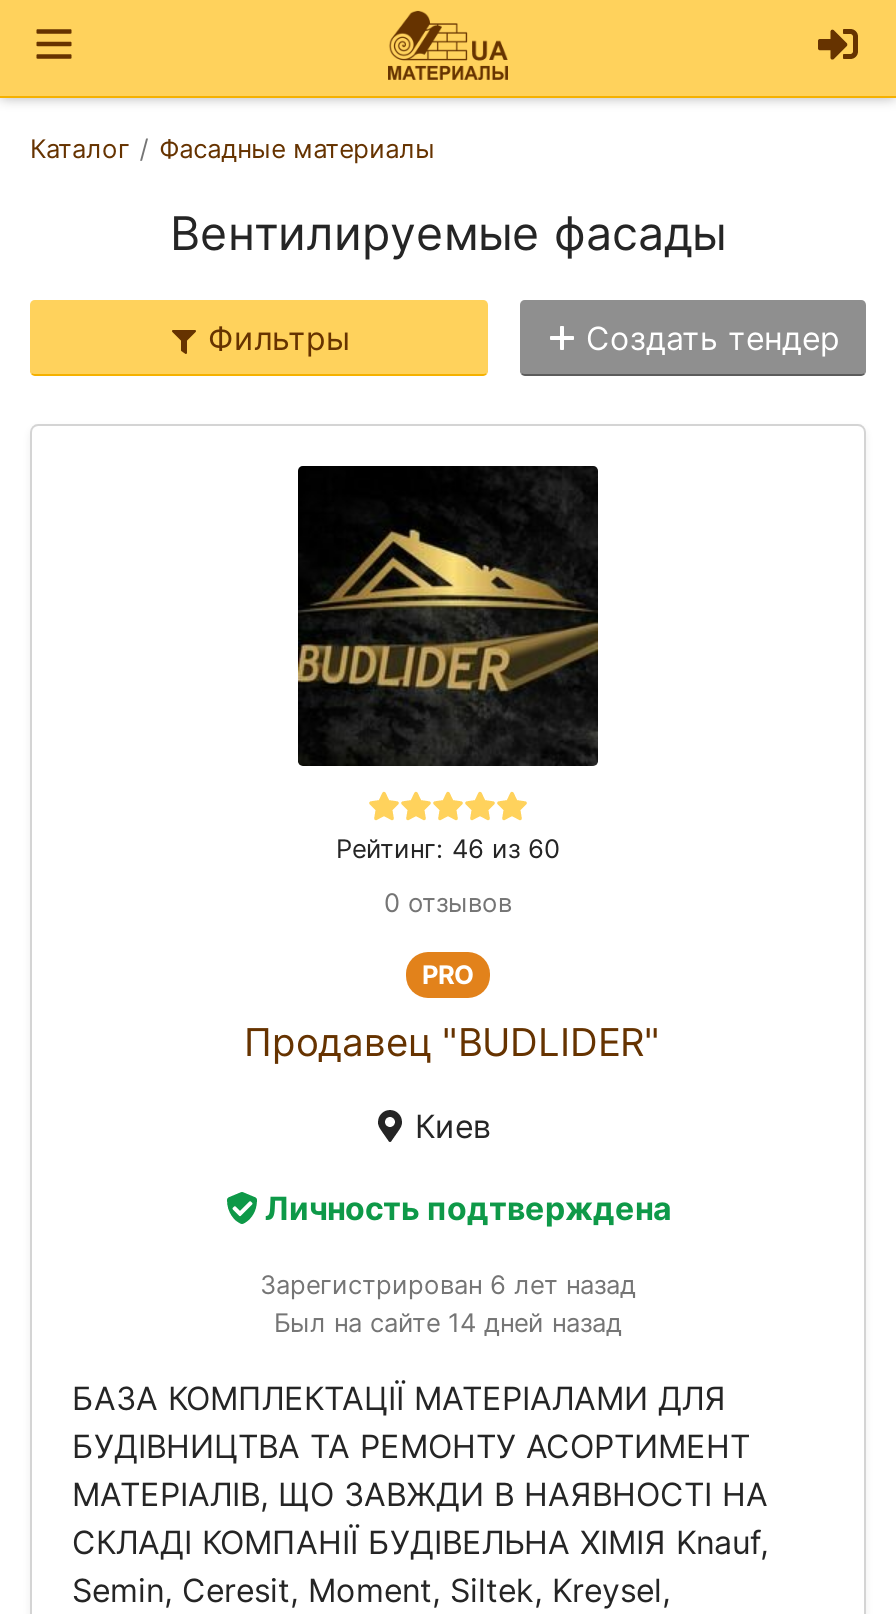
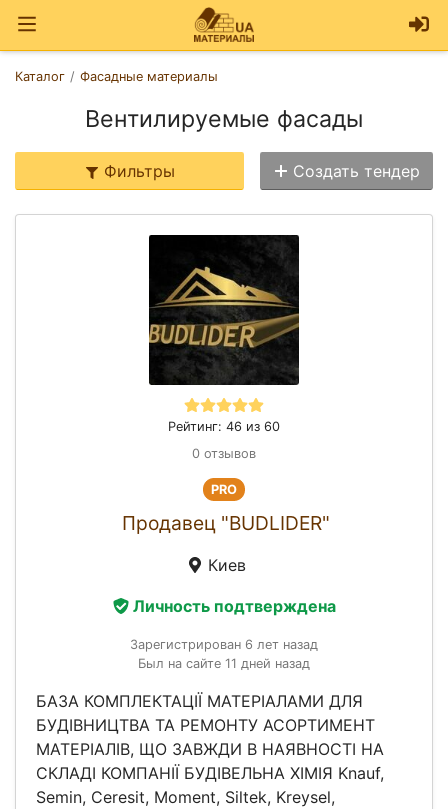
[274,1308,622,1338] Был на сайте 14 дней назад -> [138,656,310,671] Был на сайте 11 дней назад

